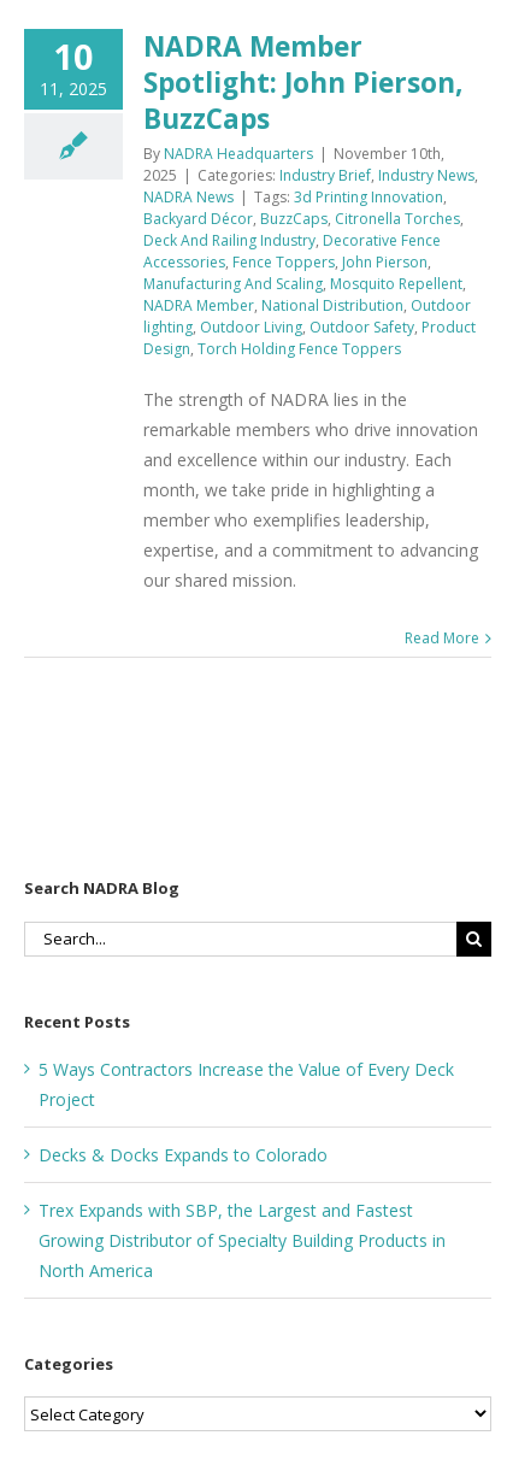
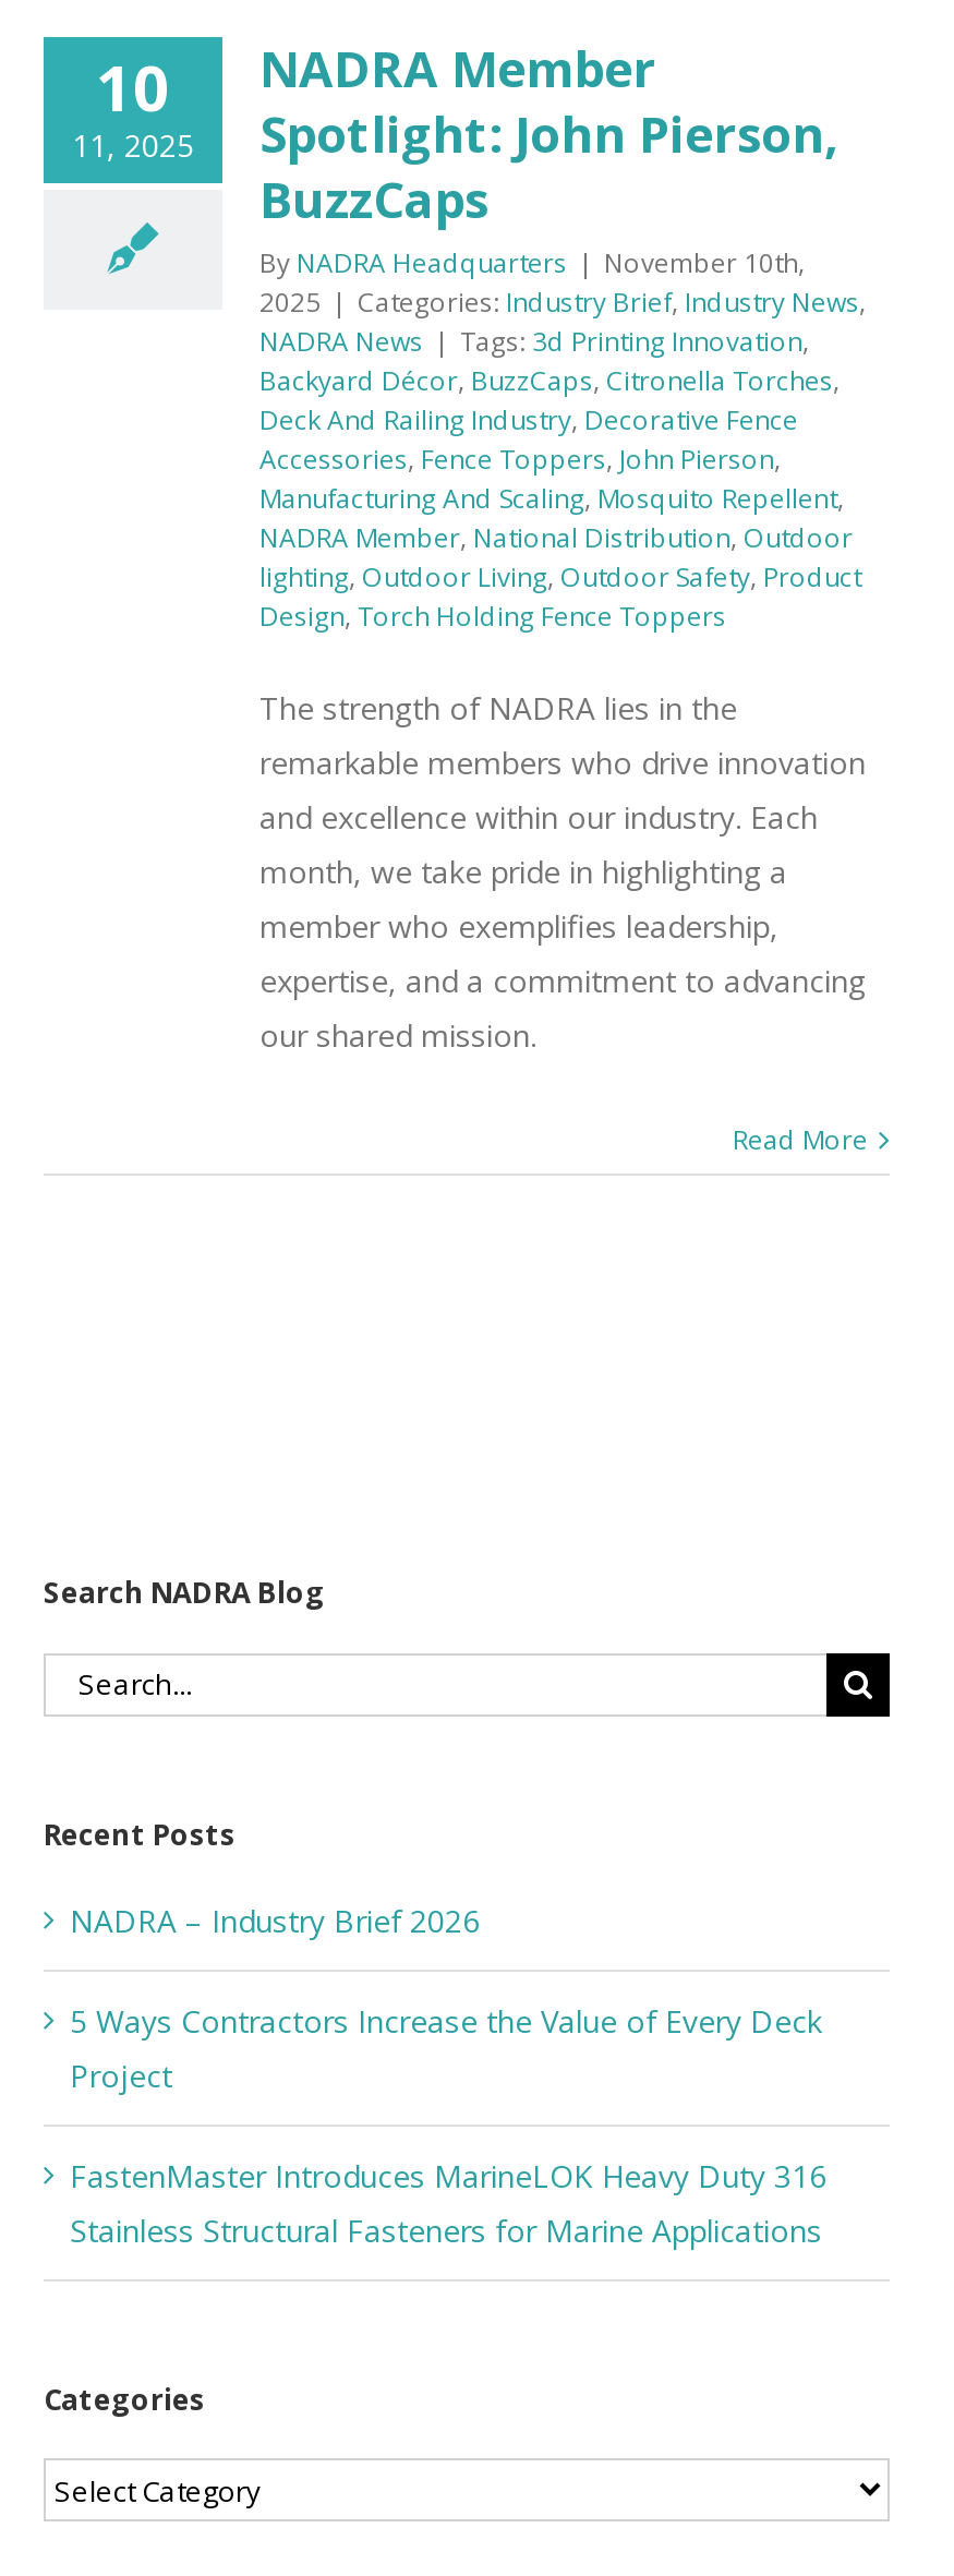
none -> [70,1899,480,1941] NADRA – Industry Brief 2026
moved [39,1058,454,1111] -> [70,2000,822,2096]: 5 Ways Contractors Increase the Value of Every Deck | Project
[39,1143,446,1282] Decks & Docks Expands to Colorado | Trex Expands with SBP, the Largest and Fastest | Growing Distributor of Specialty Building Products in | North America -> [70,2155,826,2251] FastenMaster Introduces MarineLOK Heavy Duty 316 | Stainless Structural Fasteners for Marine Applications

